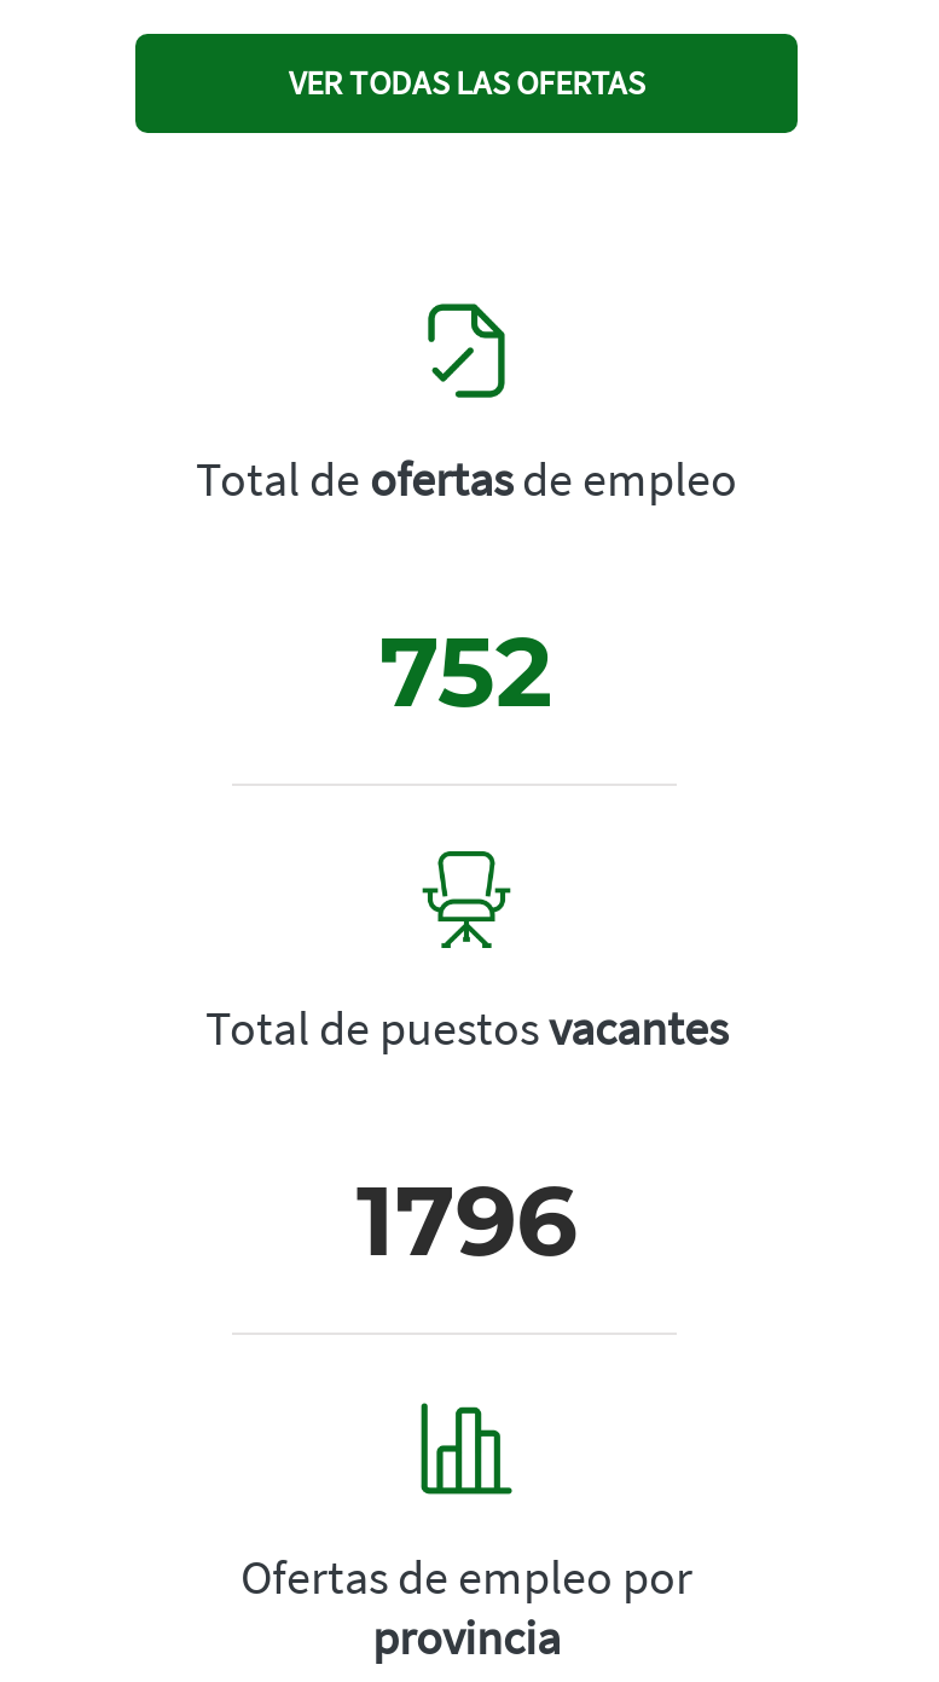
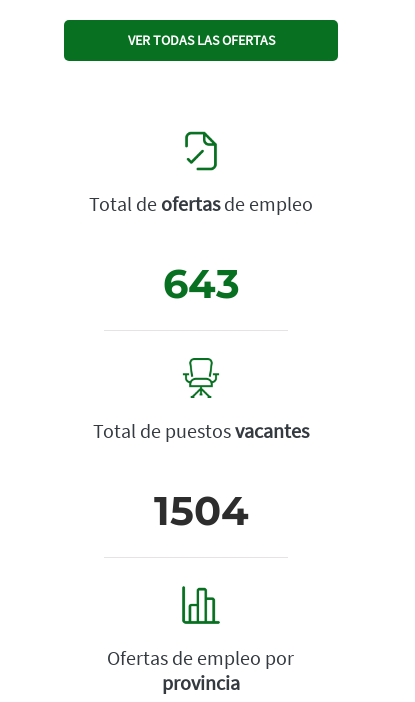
[379,612,553,731] 752 -> [162,259,239,308] 643
[357,1161,576,1280] 1796 -> [153,486,248,535] 1504

